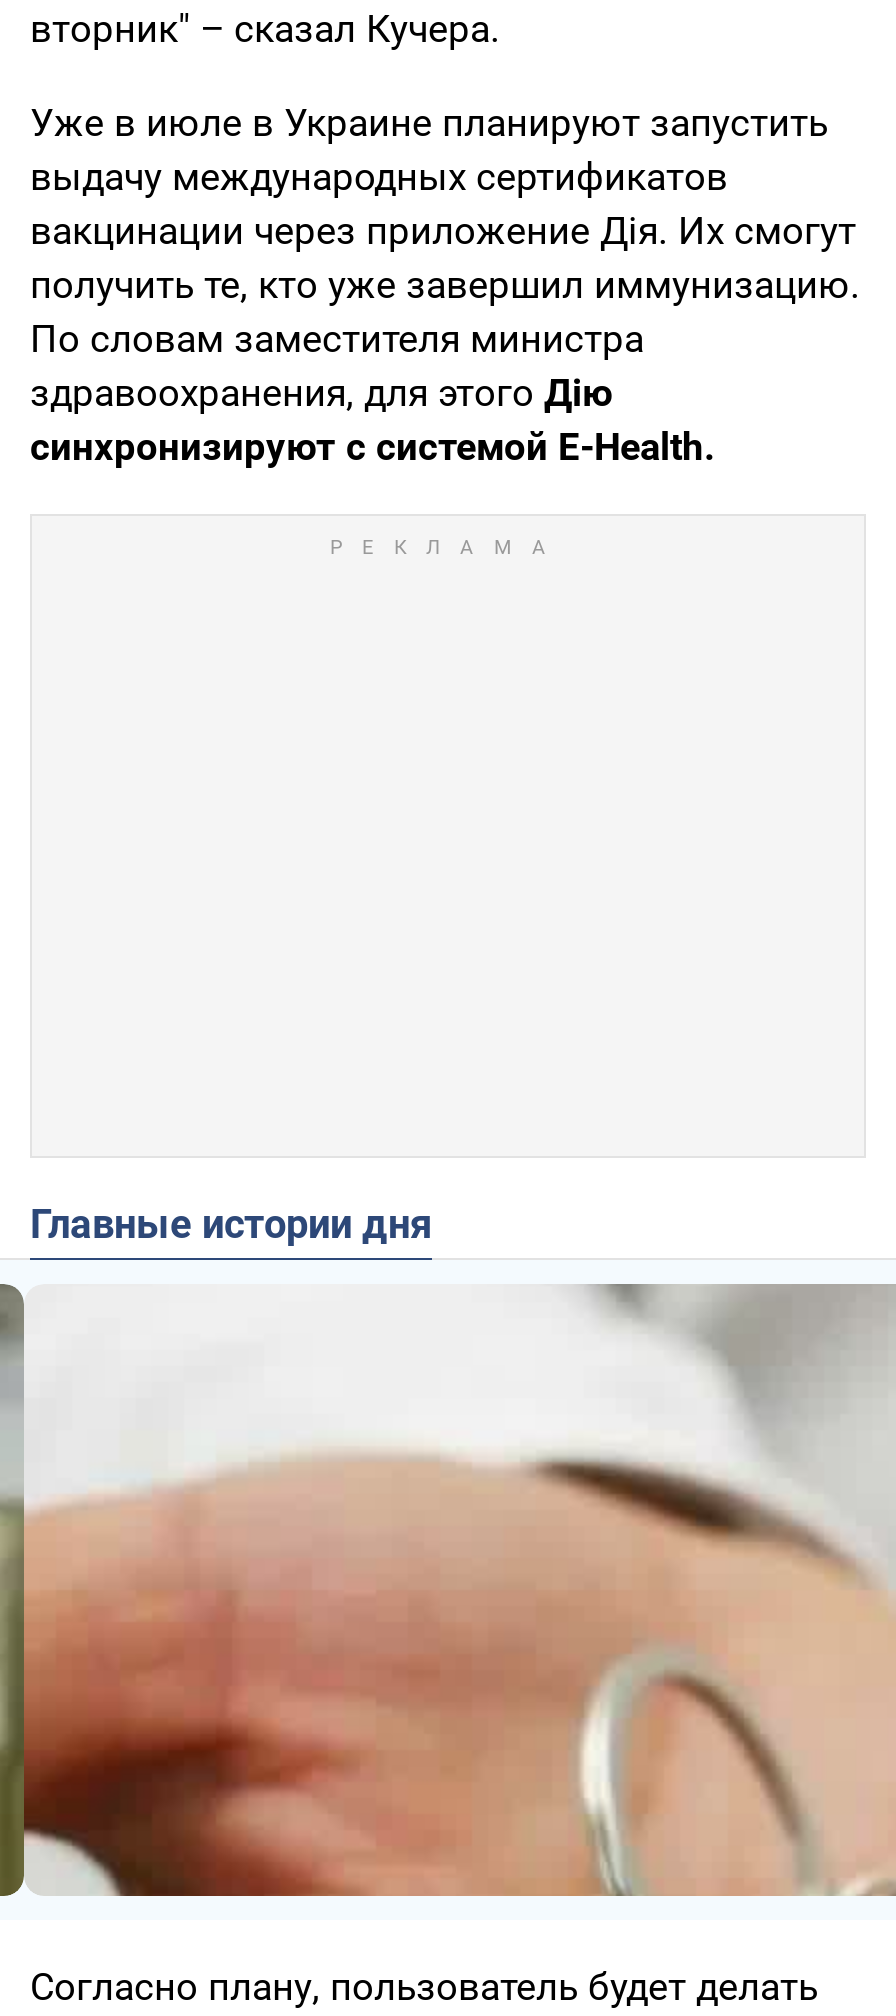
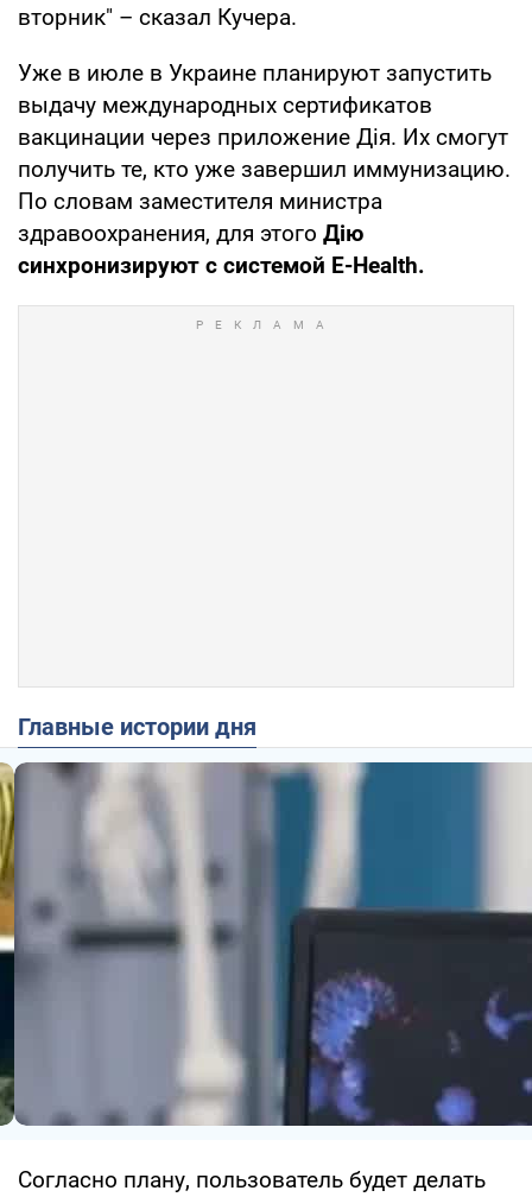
[6,1282,890,1898] [image] -> [4,761,528,1127] [image]

